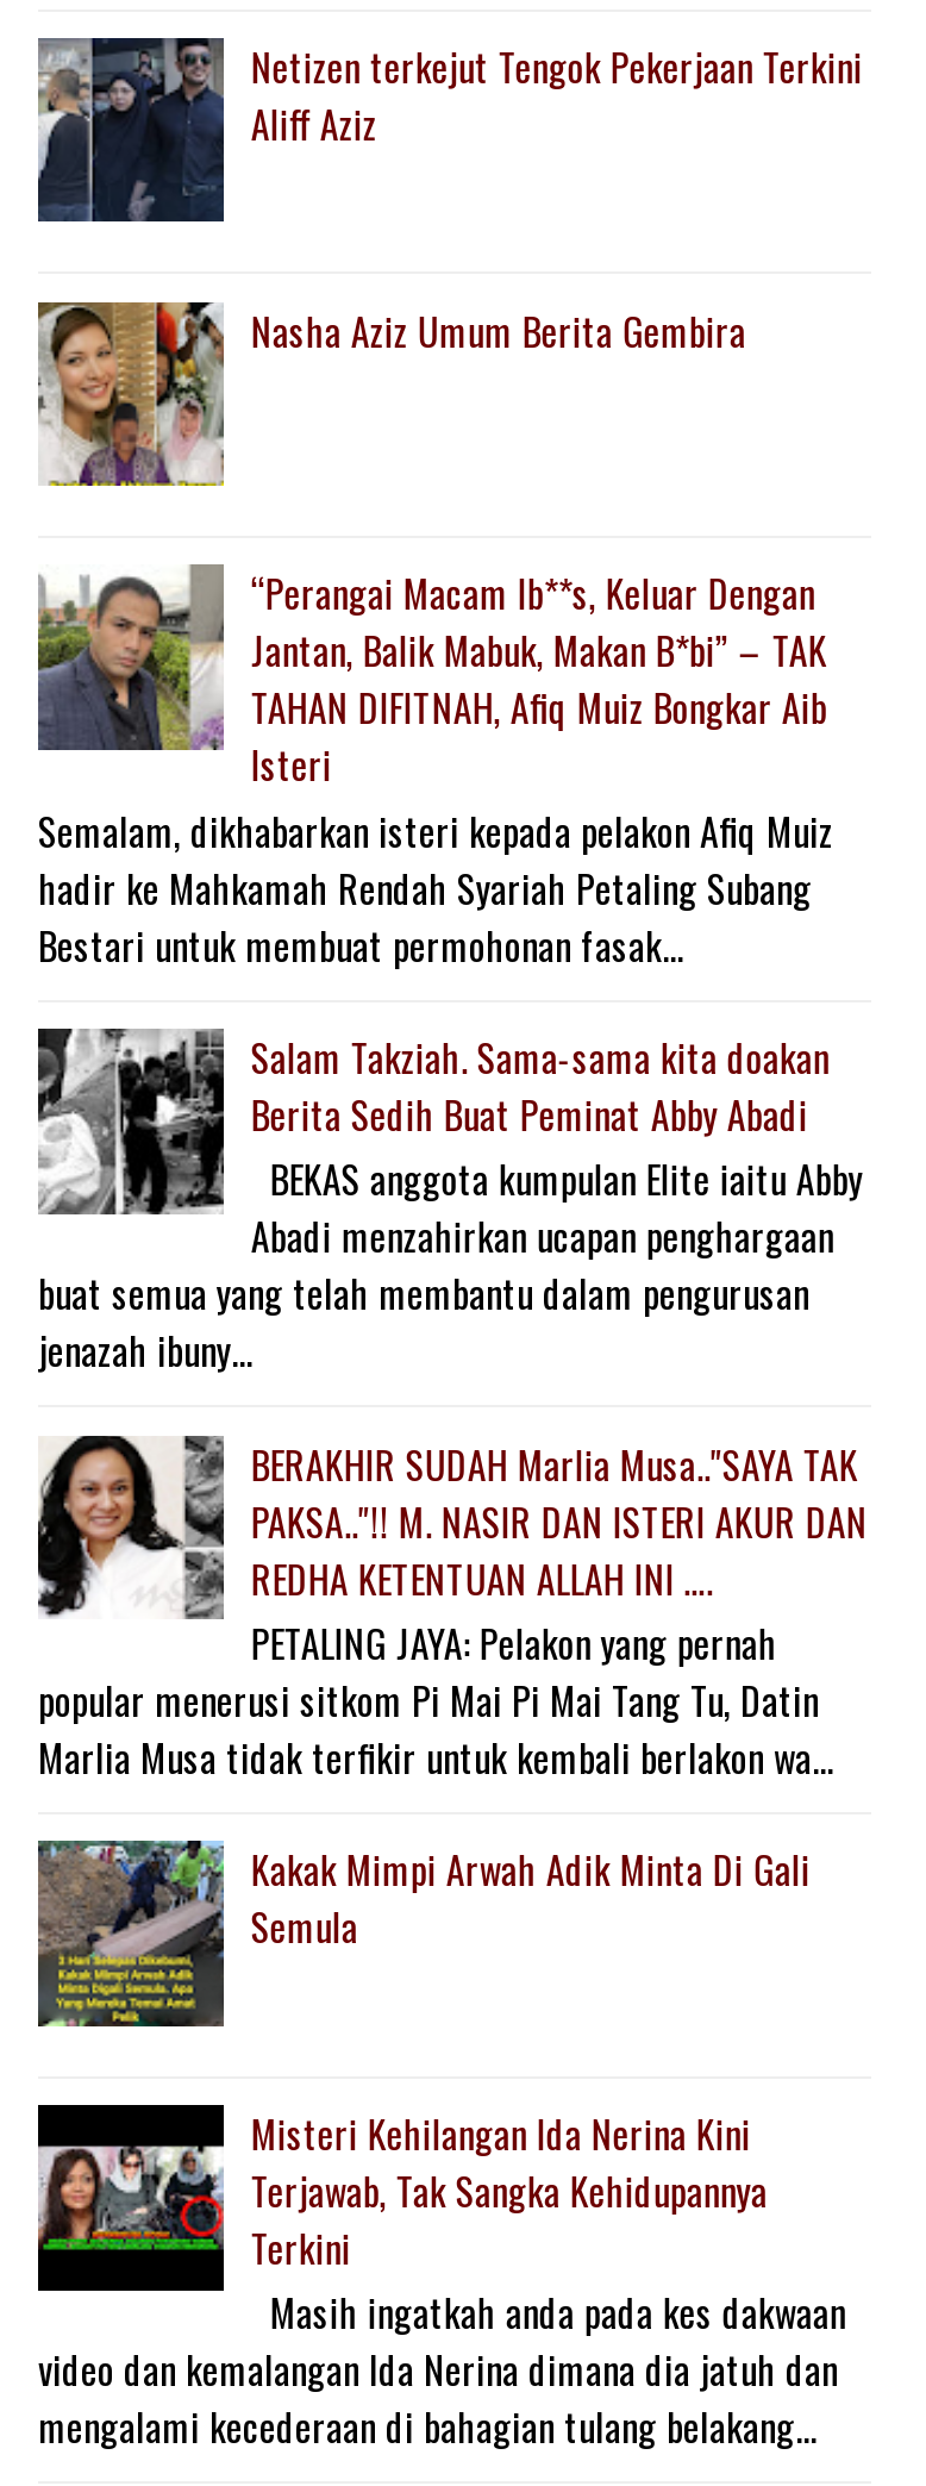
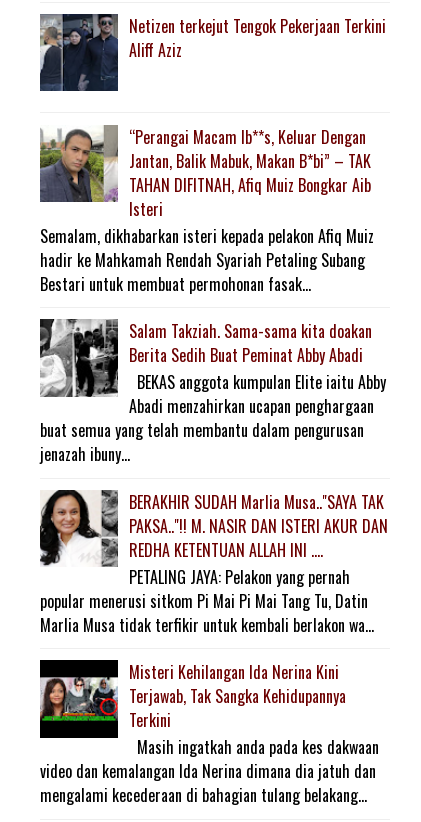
[38,300,746,488] [image] | Nasha Aziz Umum Berita Gembira -> none
[38,1838,810,2029] [image] | Kakak Mimpi Arwah Adik Minta Di Gali | Semula -> none

